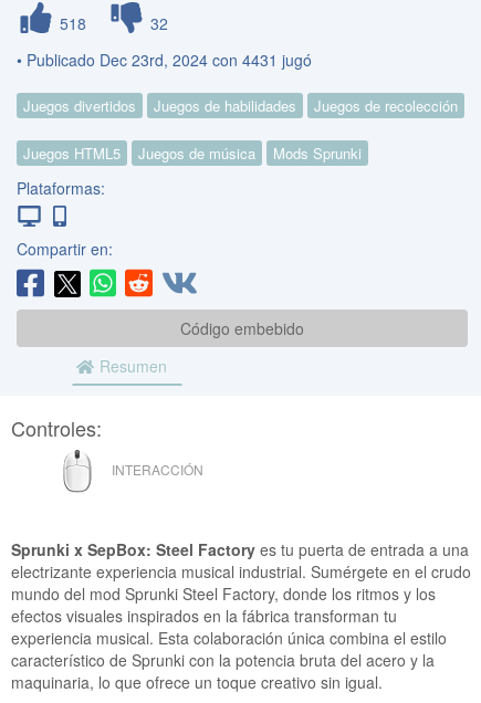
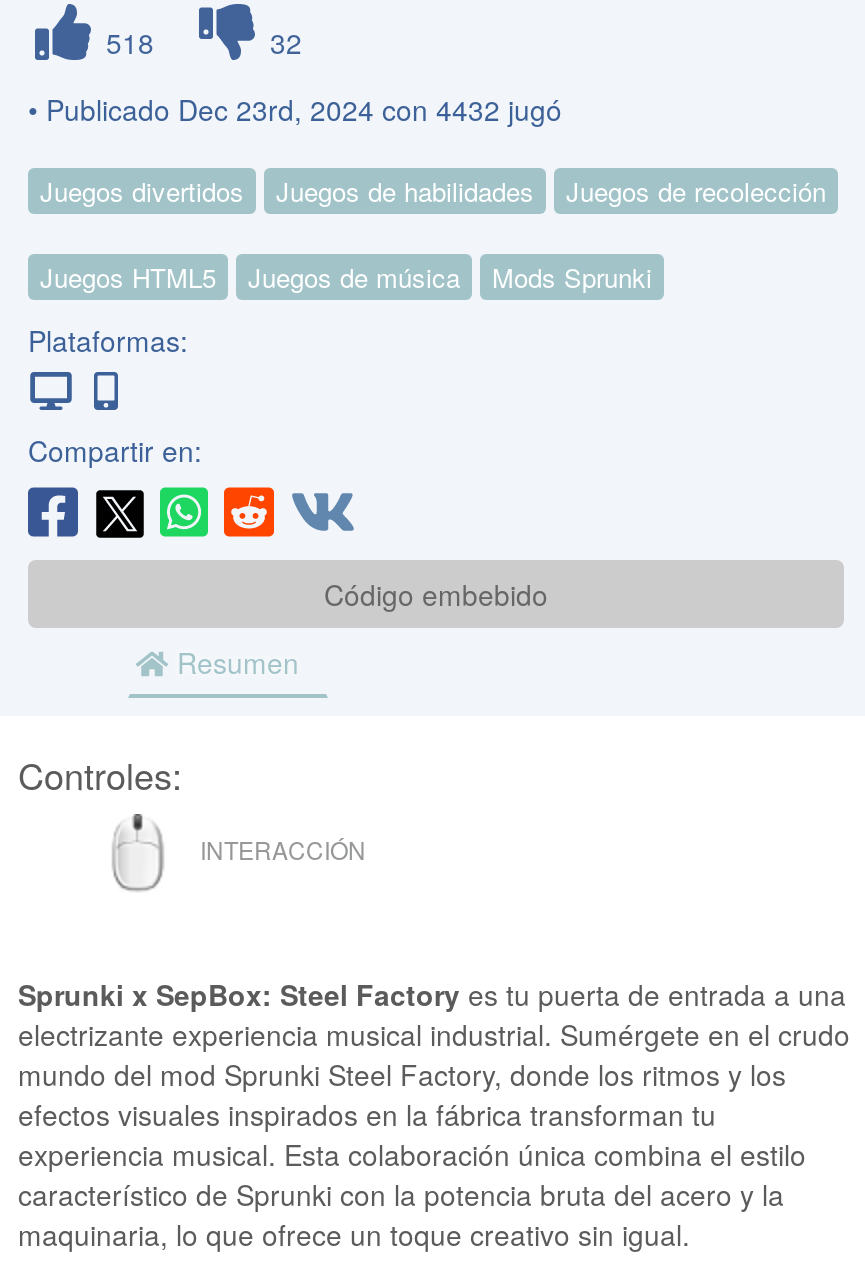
[17,49,312,71] • Publicado Dec 23rd, 2024 con 4431 jugó -> [28,88,562,128] • Publicado Dec 23rd, 2024 con 4432 jugó

